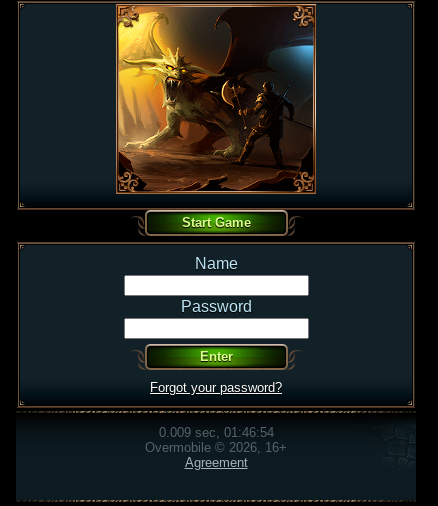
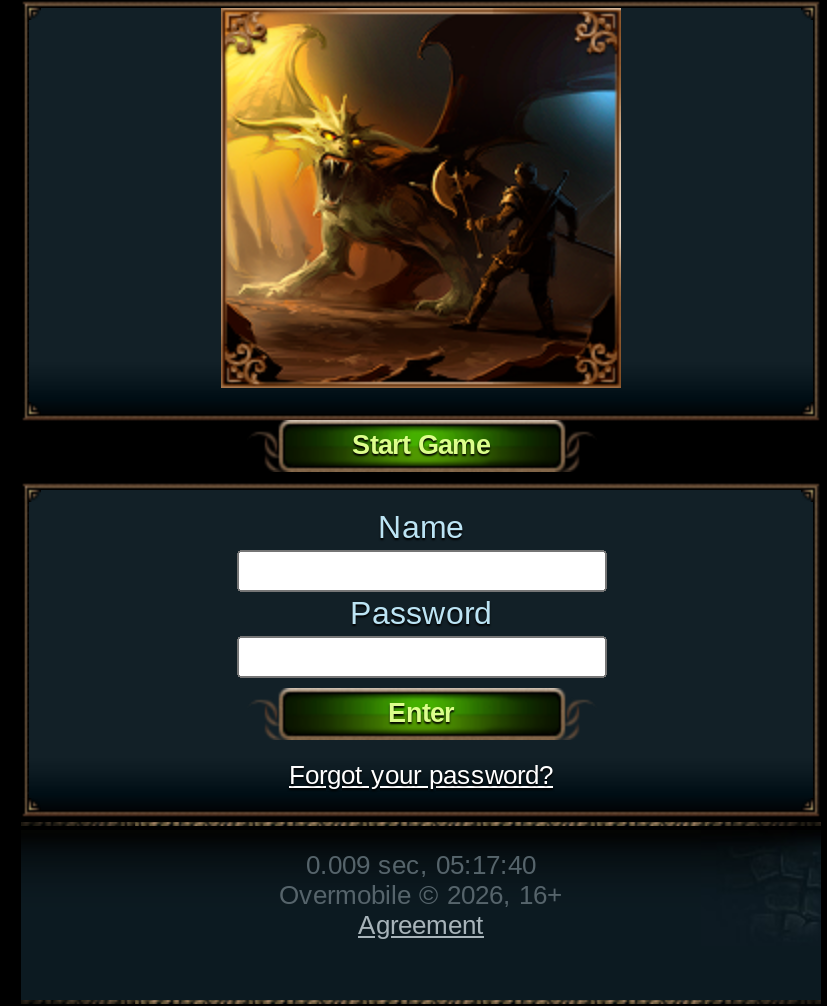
[158,424,273,439] 0.009 sec, 01:46:54 -> [306,849,536,879] 0.009 sec, 05:17:40

